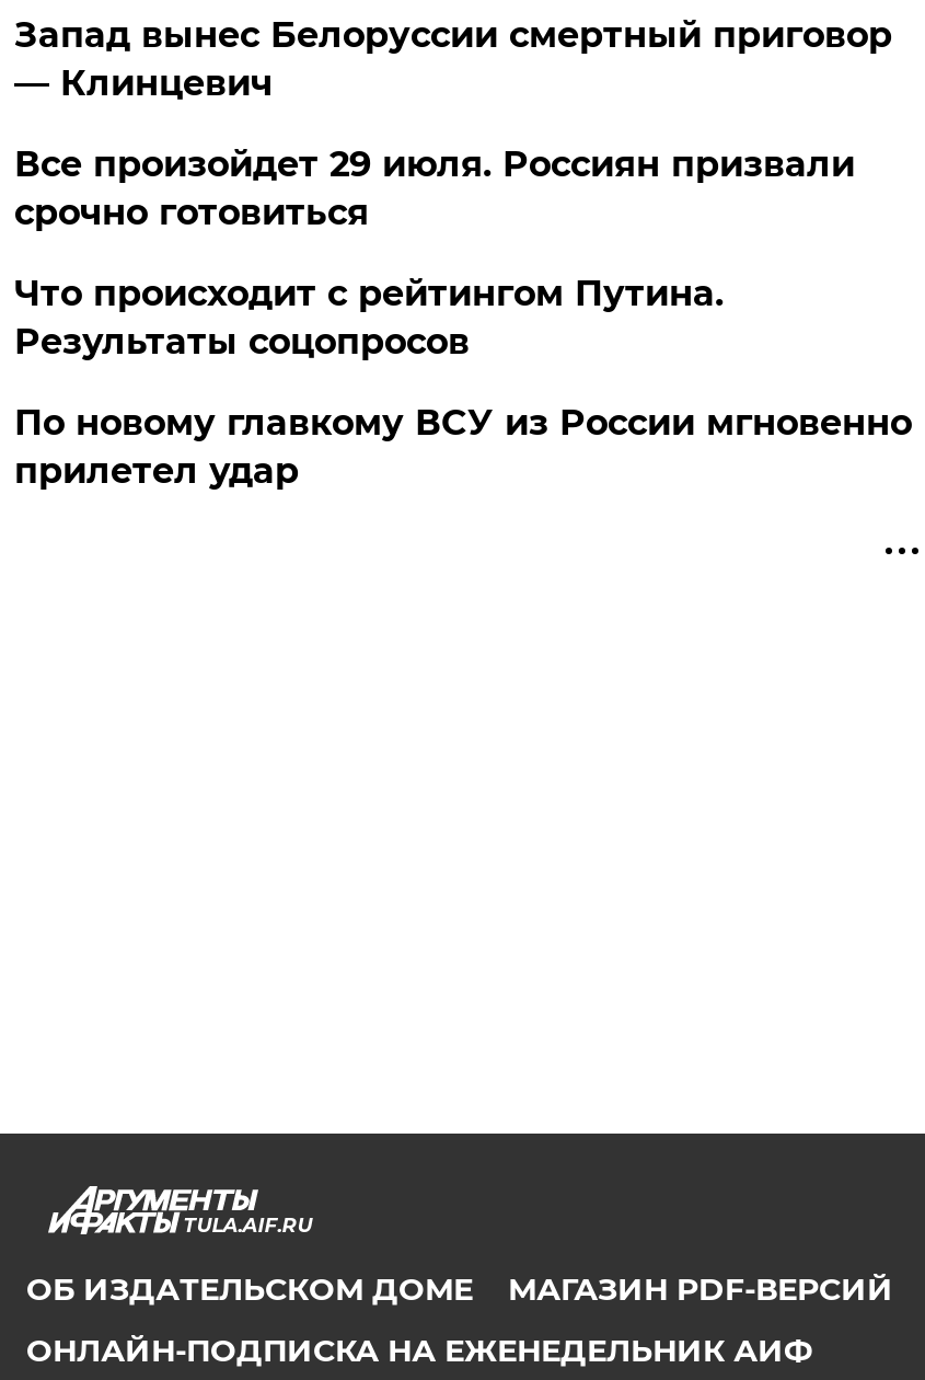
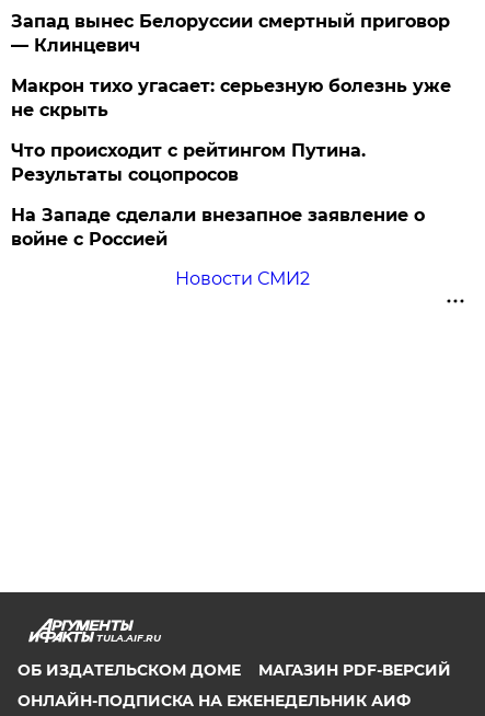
[14,143,855,233] Все произойдет 29 июля. Россиян призвали | срочно готовиться -> [11,76,451,120] Макрон тихо угасает: серьезную болезнь уже | не скрыть
[14,402,912,492] По новому главкому ВСУ из России мгновенно | прилетел удар -> [11,205,425,289] На Западе сделали внезапное заявление о | войне с Россией | Новости СМИ2

